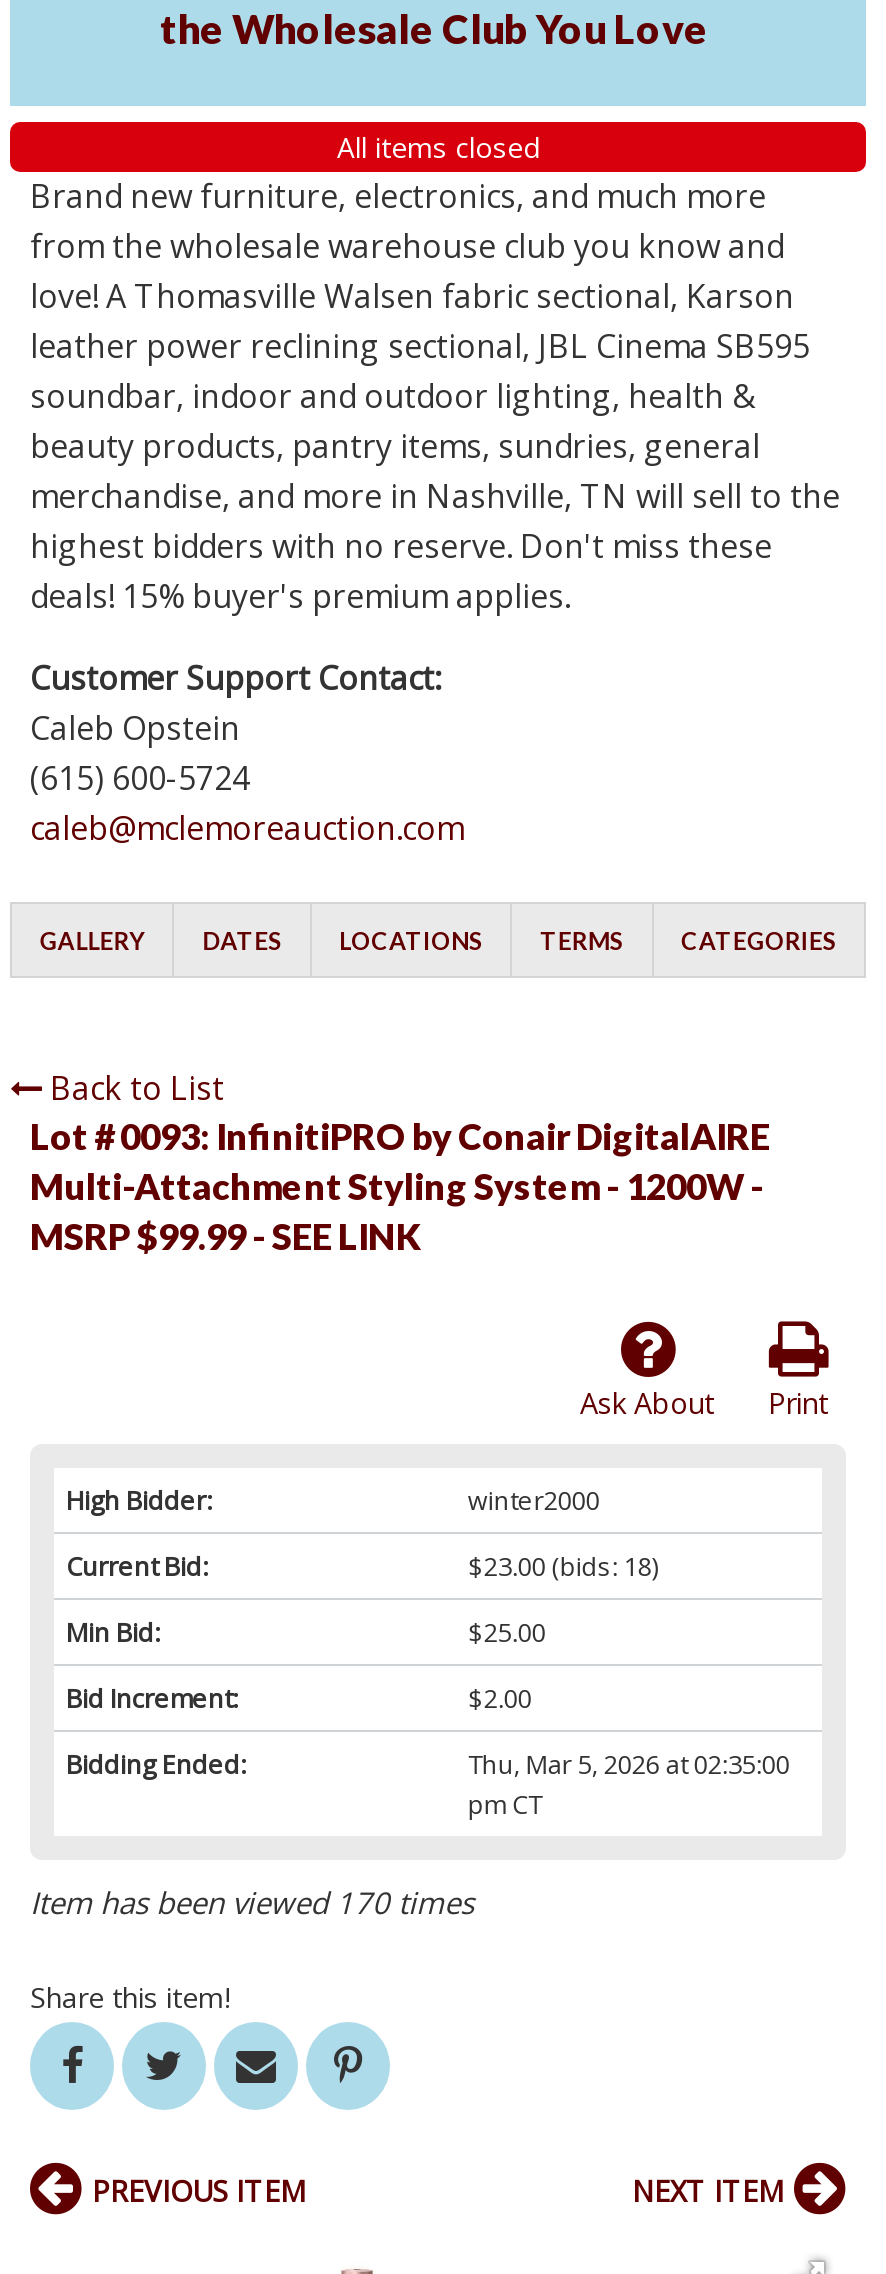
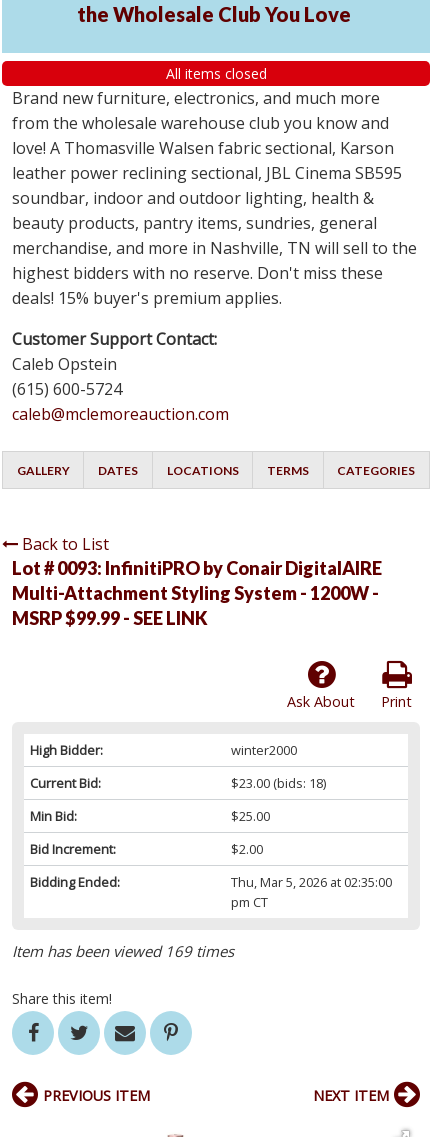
[30,1882,474,1922] Item has been viewed 170 times -> [12,941,234,961] Item has been viewed 169 times

